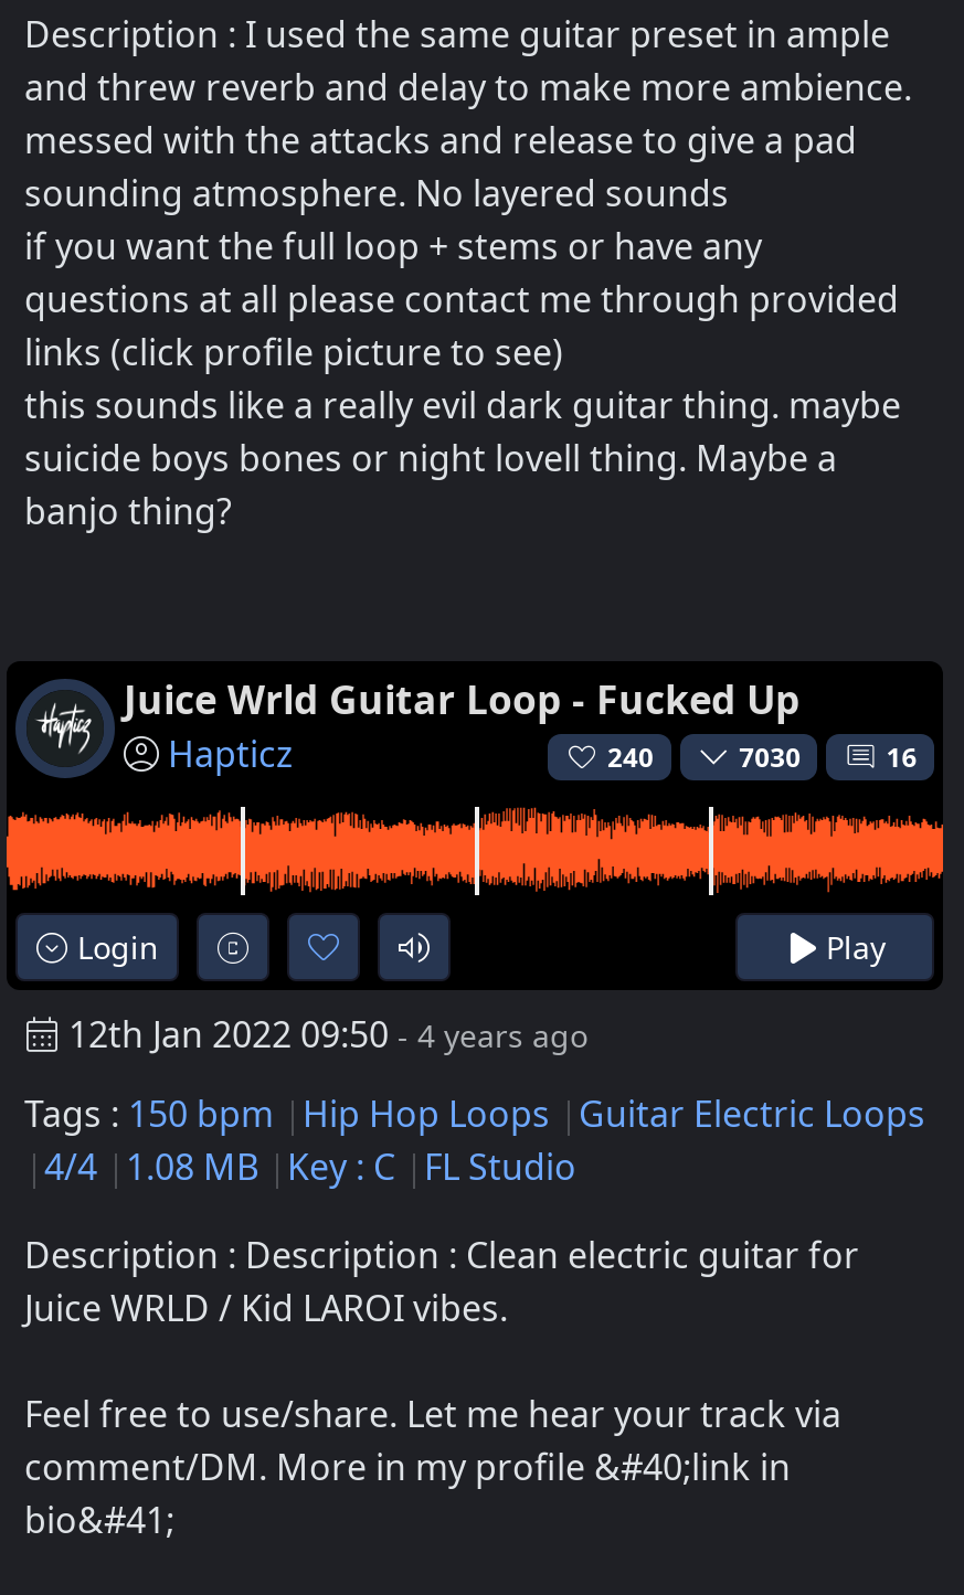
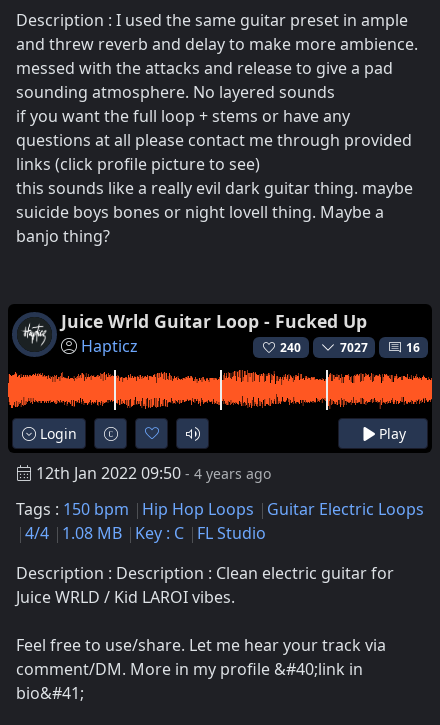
[739,738,801,776] 7030 -> [340,339,368,356] 7027

